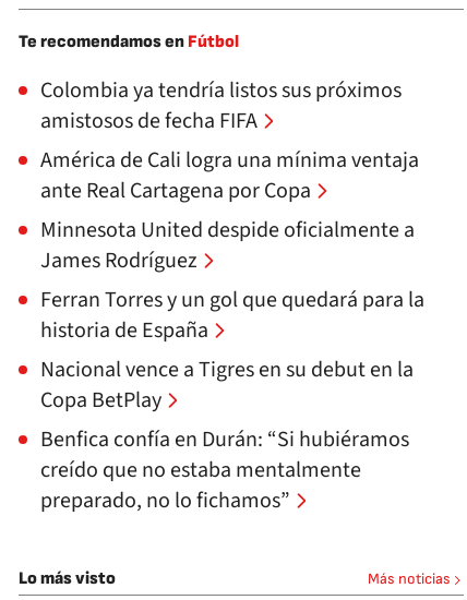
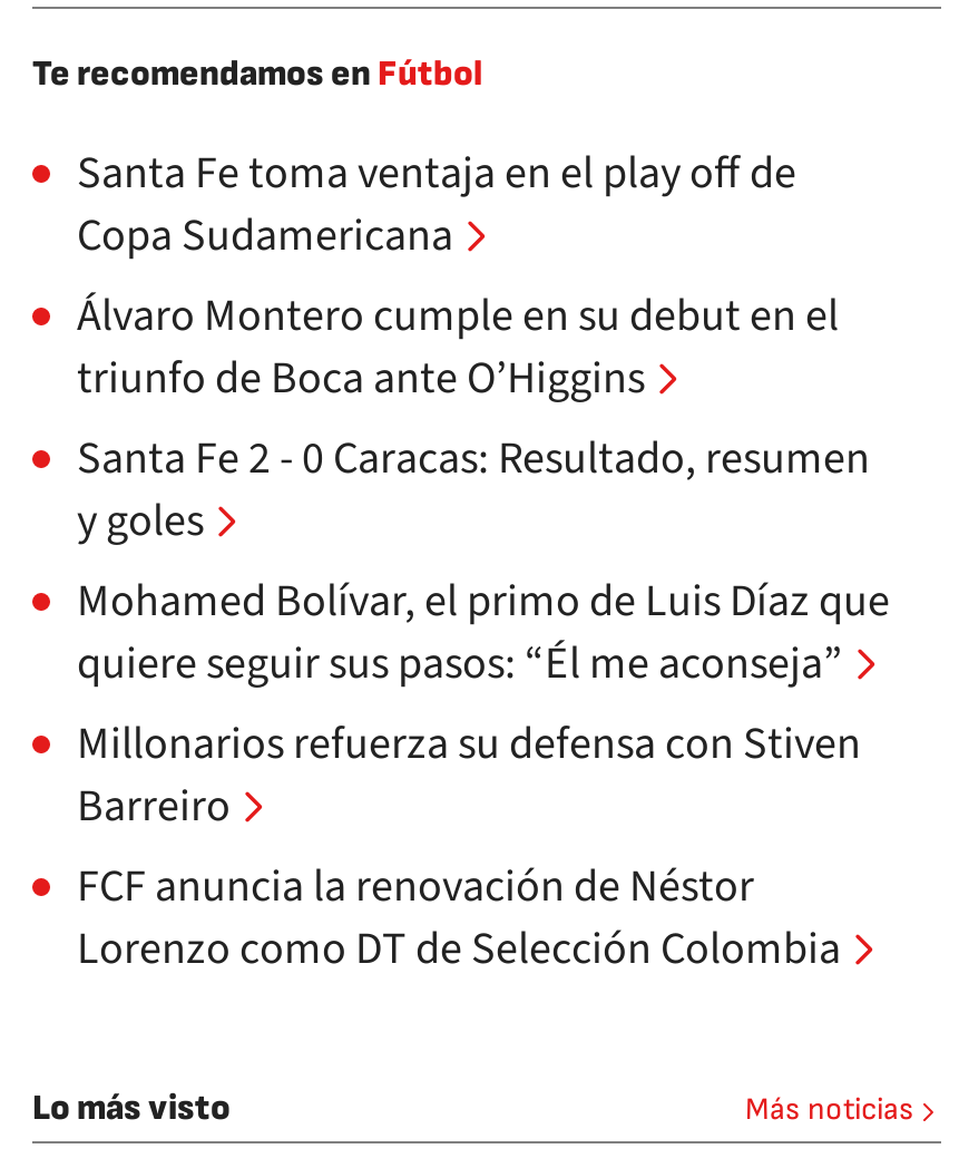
[40,75,424,516] Colombia ya tendría listos sus próximos | amistosos de fecha FIFA | América de Cali logra una mínima ventaja | ante Real Cartagena por Copa | Minnesota United despide oficialmente a | James Rodríguez | Ferran Torres y un gol que quedará para la | historia de España | Nacional vence a Tigres en su debut en la | Copa BetPlay | Benfica confía en Durán: “Si hubiéramos | creído que no estaba mentalmente | preparado, no lo fichamos” -> [77,143,890,981] Santa Fe toma ventaja en el play off de | Copa Sudamericana | Álvaro Montero cumple en su debut en el | triunfo de Boca ante O’Higgins | Santa Fe 2 - 0 Caracas: Resultado, resumen | y goles | Mohamed Bolívar, el primo de Luis Díaz que | quiere seguir sus pasos: “Él me aconseja” | Millonarios refuerza su defensa con Stiven | Barreiro | FCF anuncia la renovación de Néstor | Lorenzo como DT de Selección Colombia

